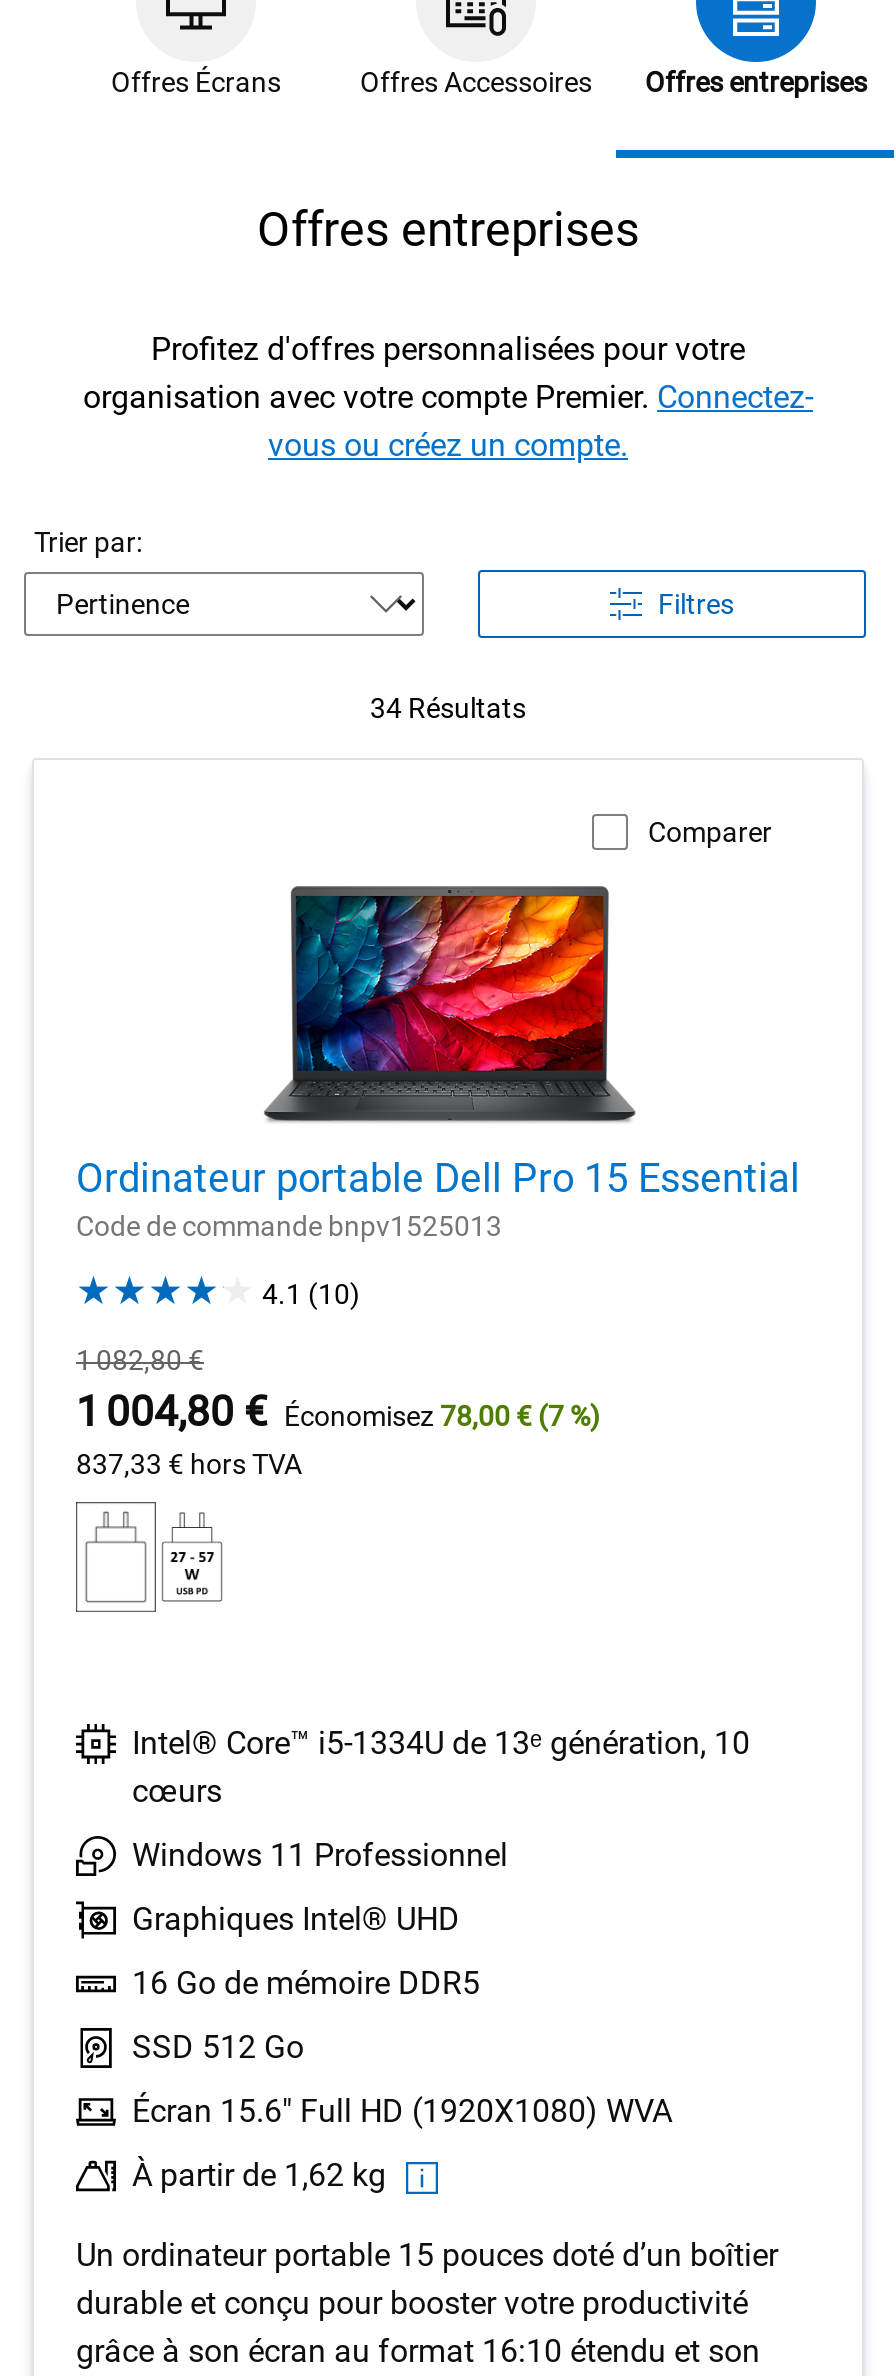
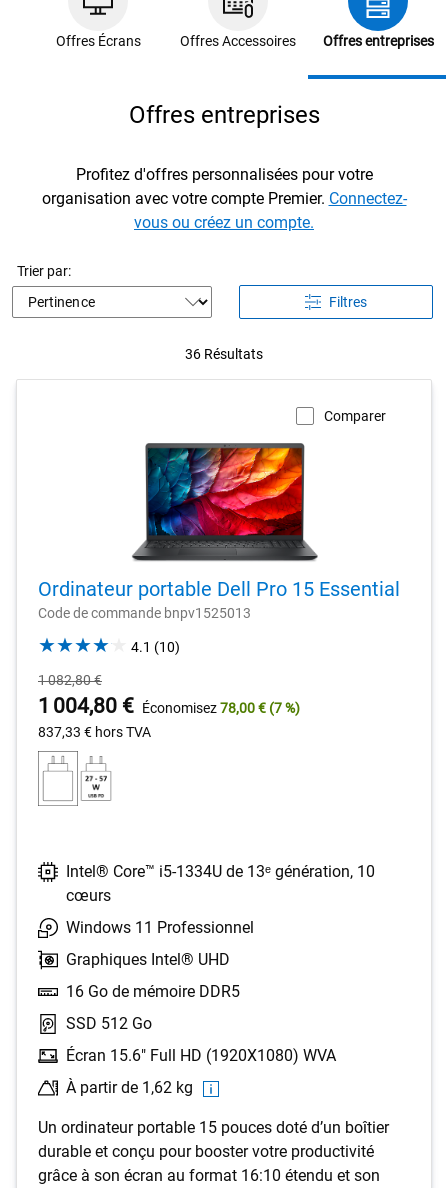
[370,692,526,724] 34 Résultats -> [185,346,263,362] 36 Résultats

